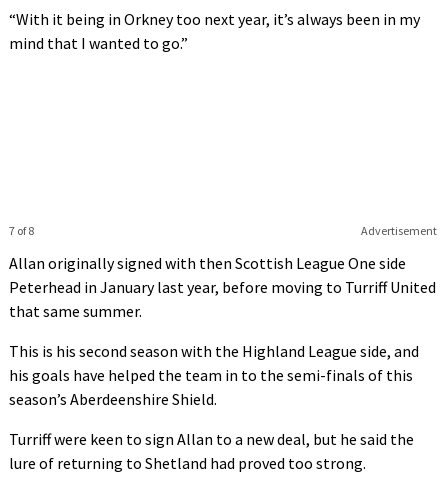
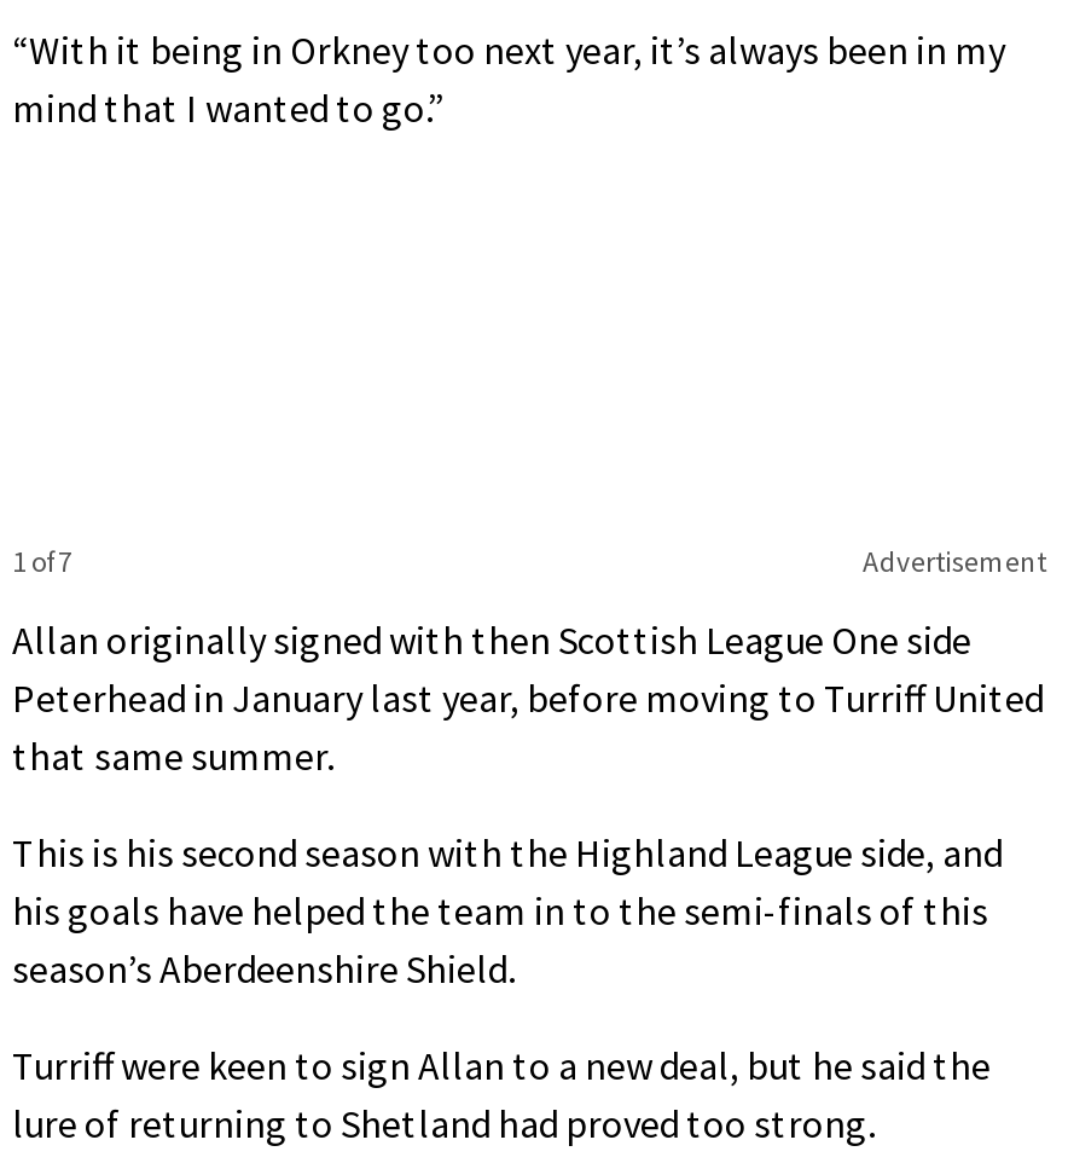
[9,223,34,238] 7 of 8 -> [12,542,72,579] 1 of 7

